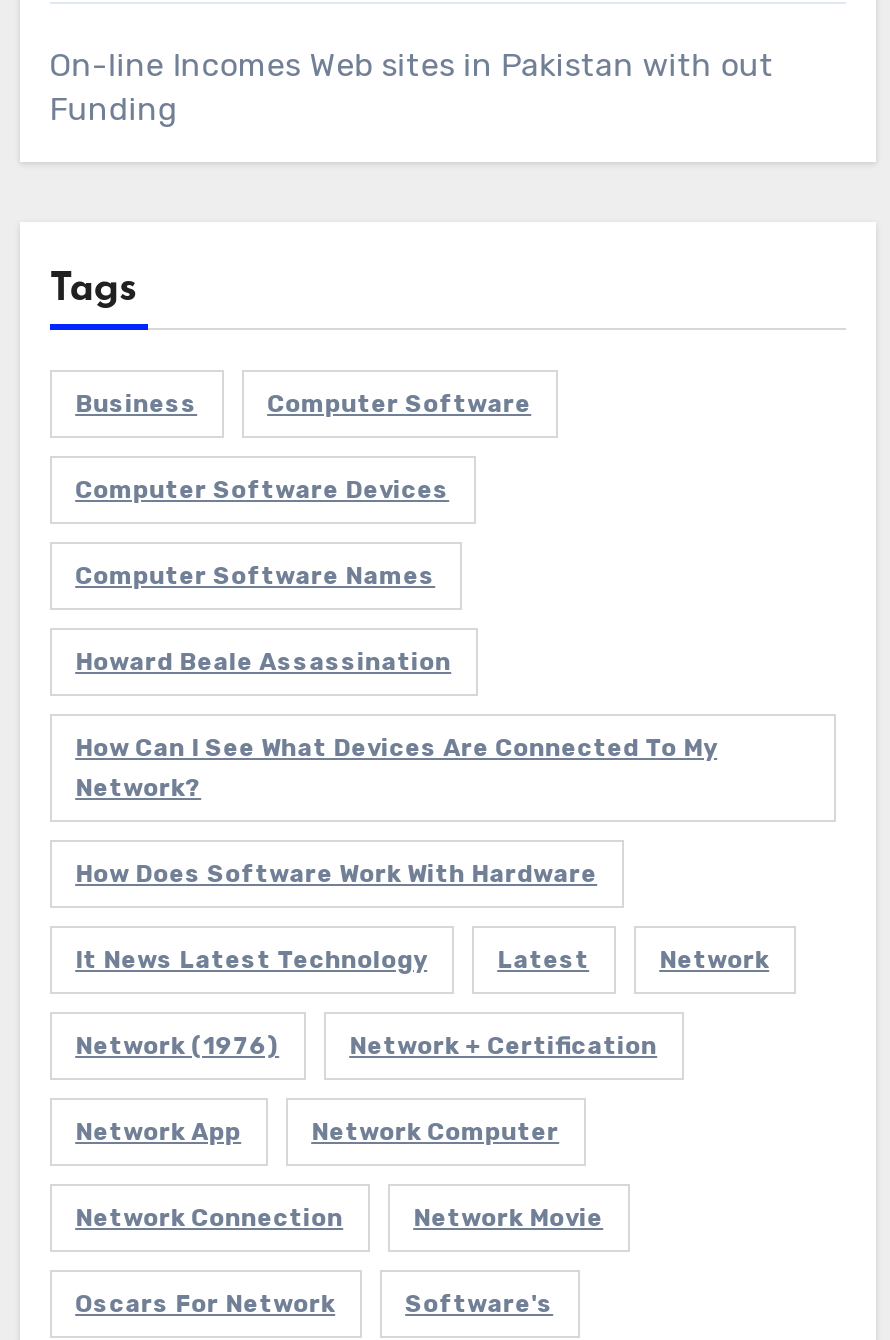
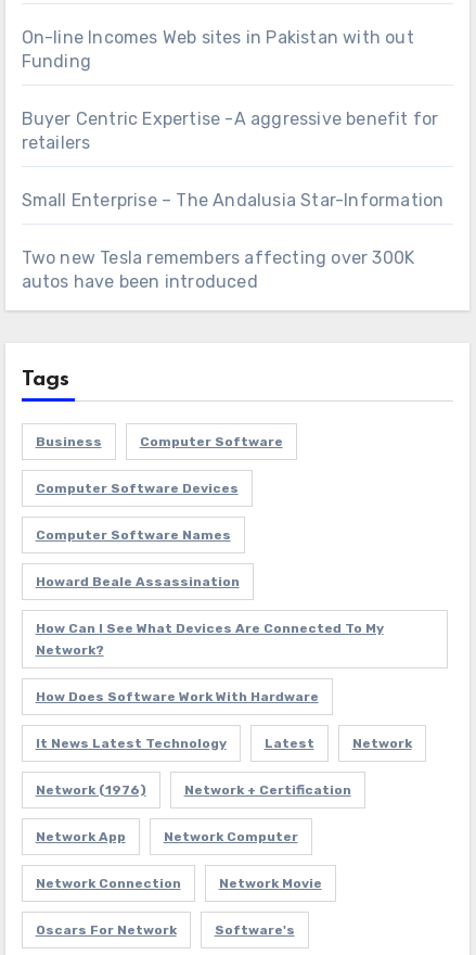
none -> [21,109,444,292] Buyer Centric Expertise -A aggressive benefit for | retailers | Small Enterprise – The Andalusia Star-Information | Two new Tesla remembers affecting over 300K | autos have been introduced

